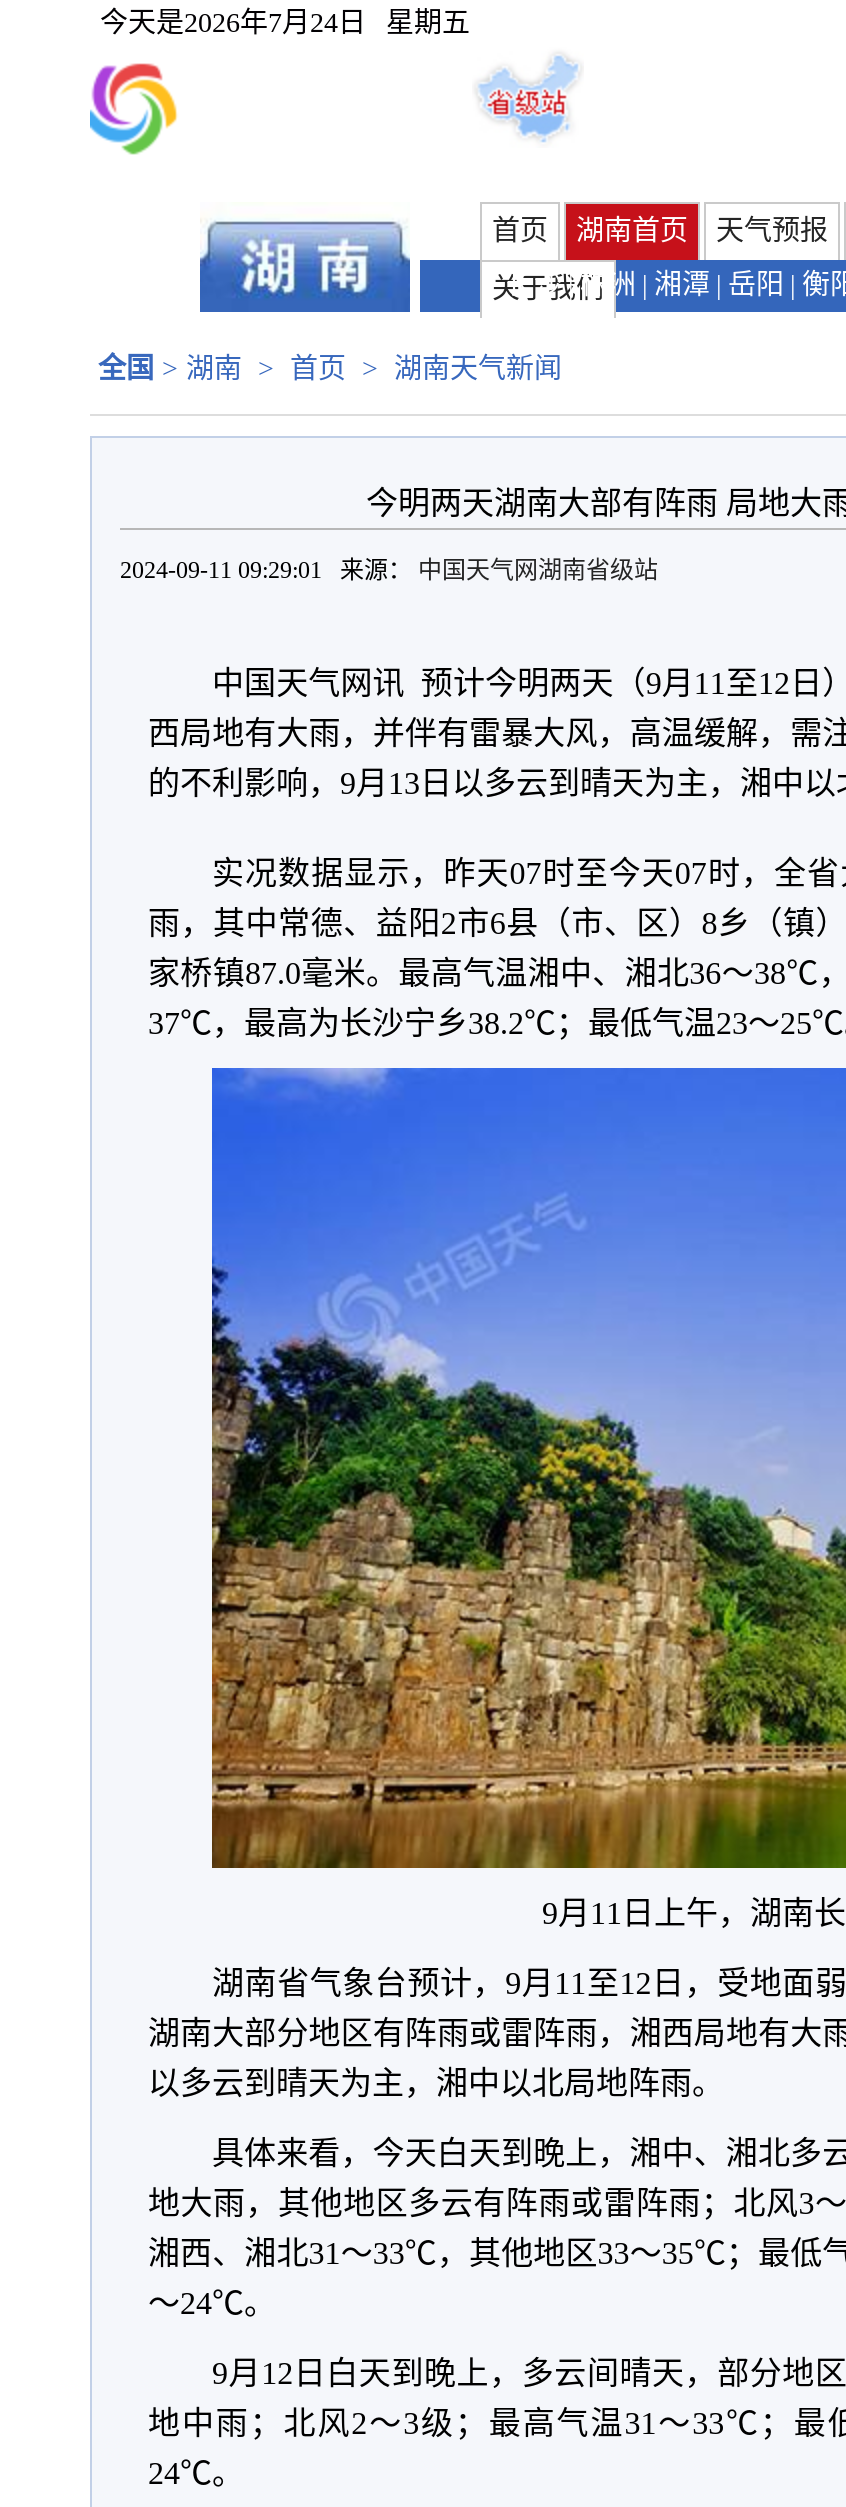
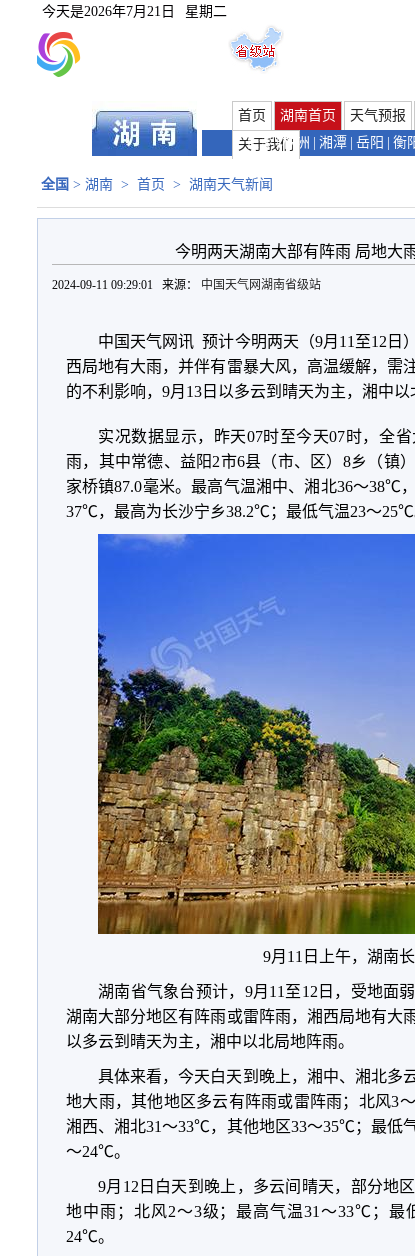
[100,8,366,38] 今天是2026年7月24日 -> [42,4,175,19] 今天是2026年7月21日
[386,8,470,38] 星期五 -> [185,4,227,19] 星期二

